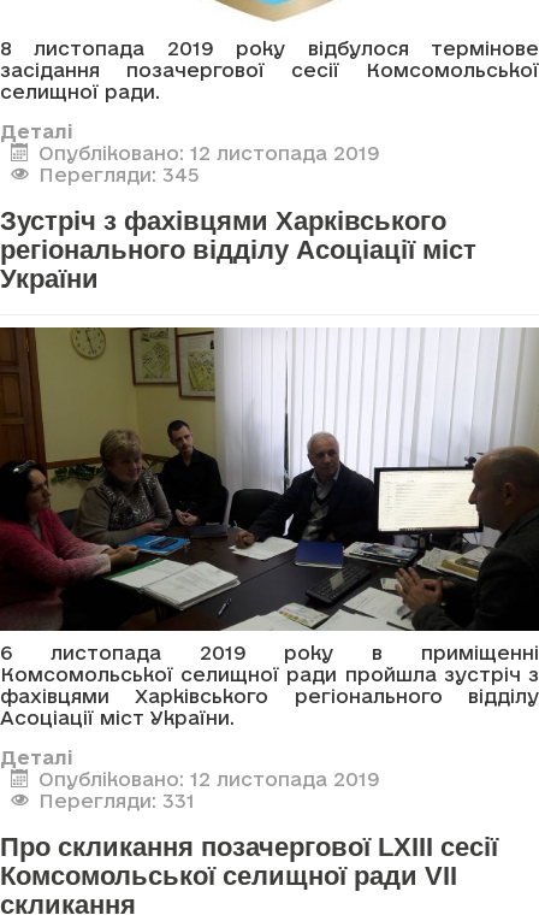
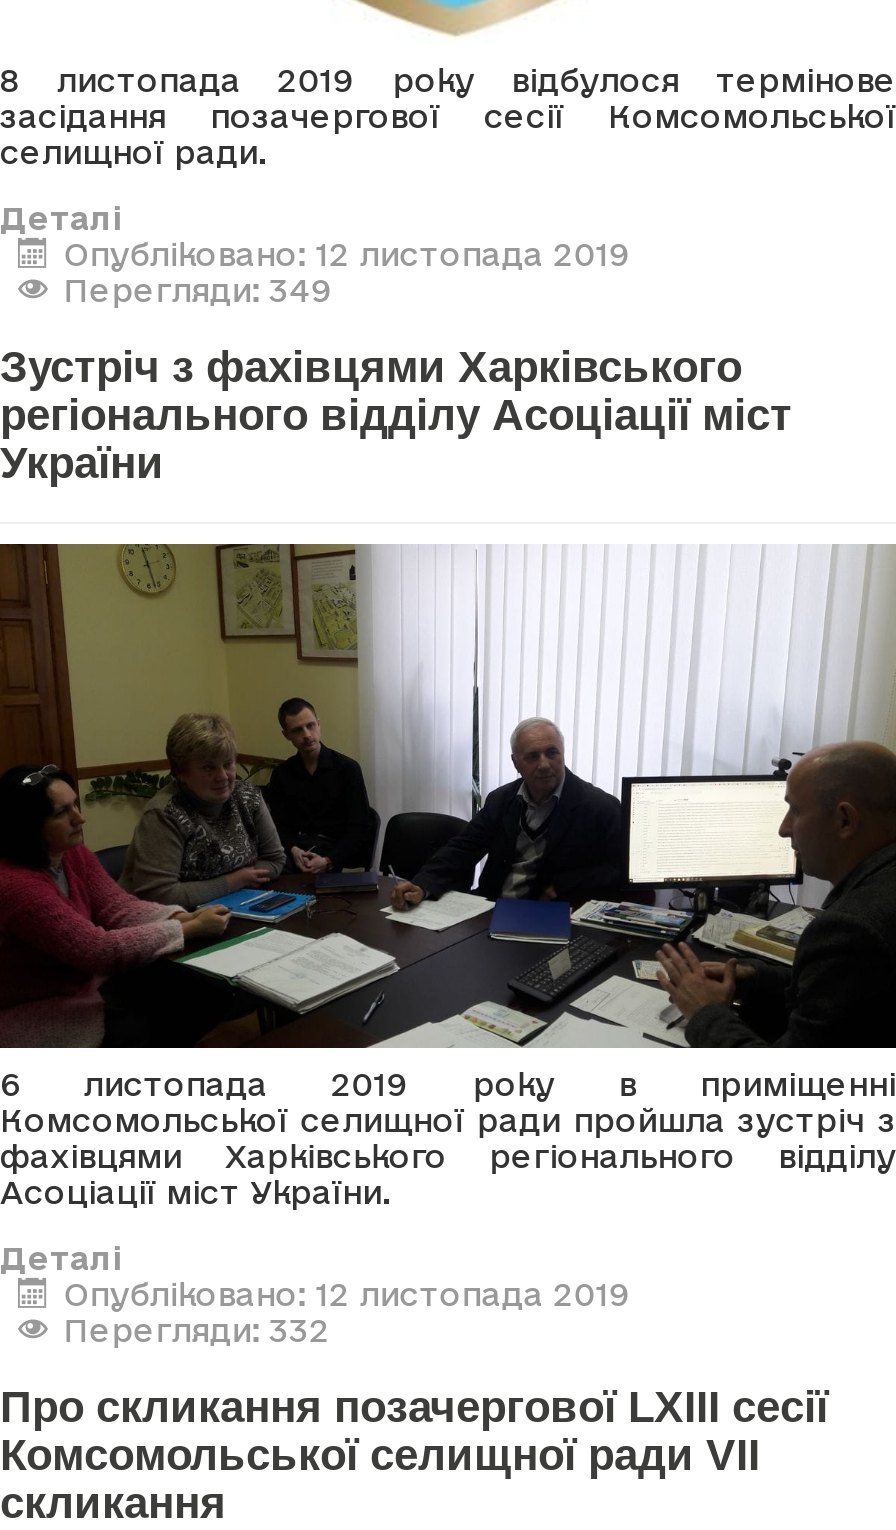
[38,163,199,185] Перегляди: 345 -> [64,271,334,307] Перегляди: 349
[38,789,195,811] Перегляди: 331 -> [64,1311,330,1347] Перегляди: 332

